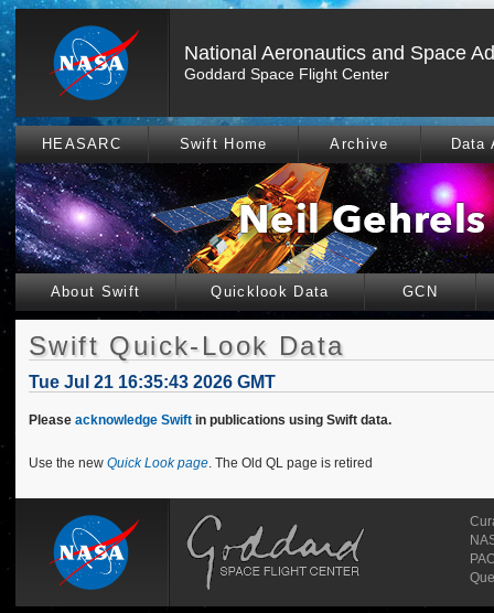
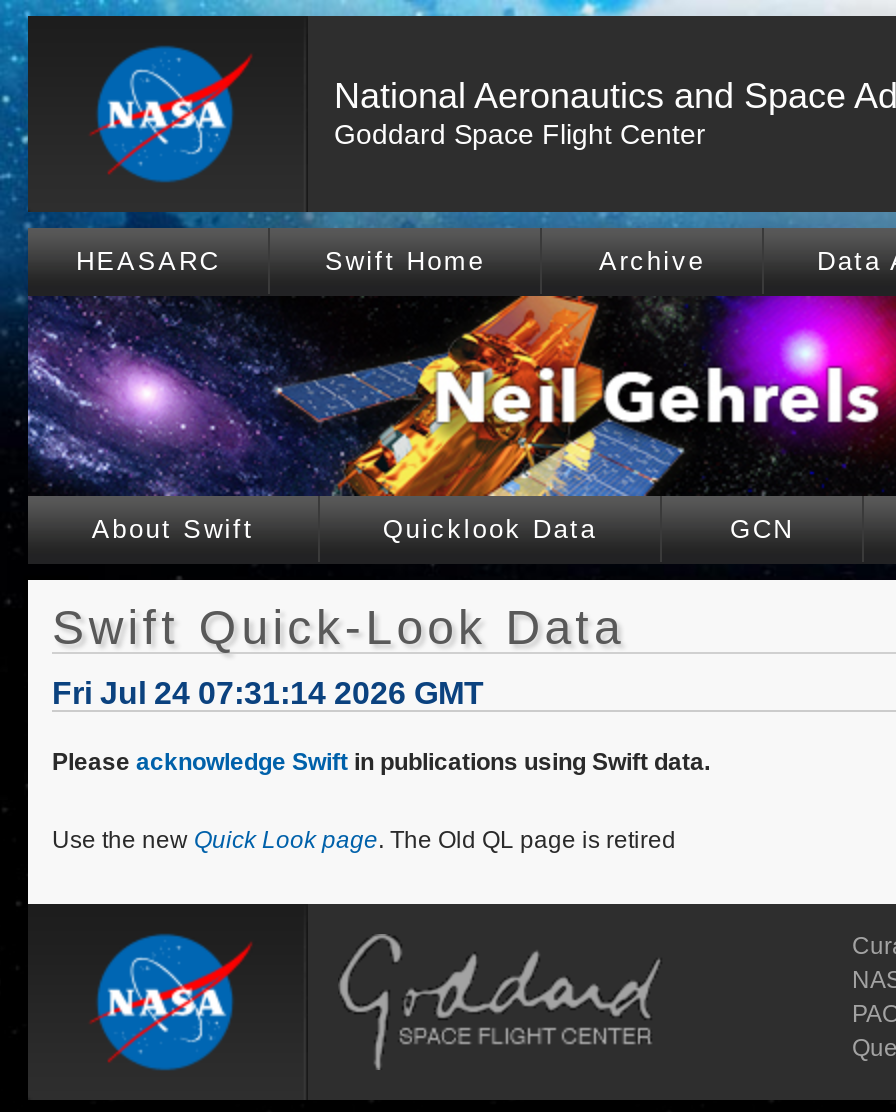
[29,373,276,391] Tue Jul 21 16:35:43 2026 GMT -> [52,676,484,710] Fri Jul 24 07:31:14 2026 GMT

